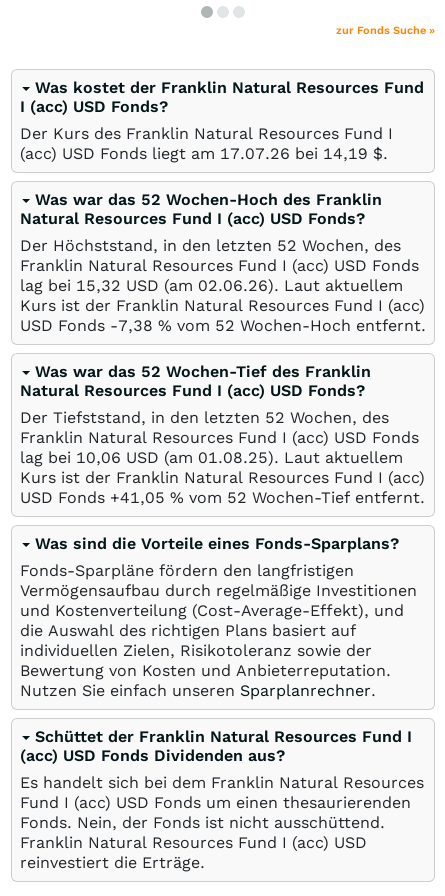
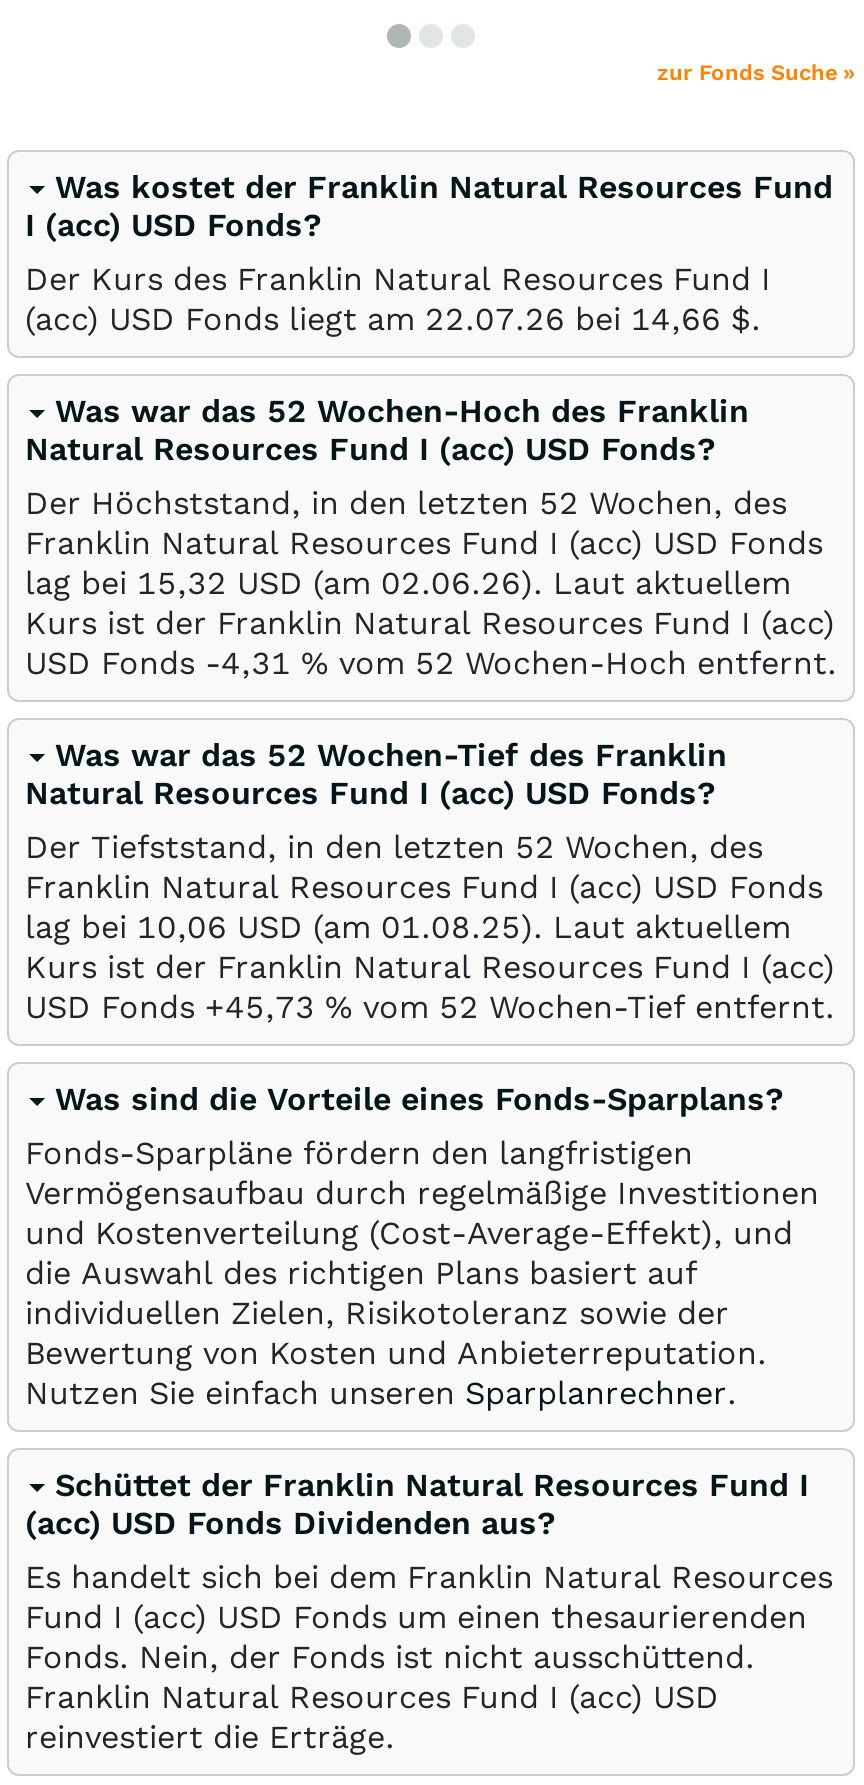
[20,144,388,163] (acc) USD Fonds liegt am 17.07.26 bei 14,19 $. -> [25,300,761,338] (acc) USD Fonds liegt am 22.07.26 bei 14,66 $.
[20,316,426,335] USD Fonds -7,38% vom 52 Wochen-Hoch entfernt. -> [25,644,837,682] USD Fonds -4,31% vom 52 Wochen-Hoch entfernt.
[20,488,425,507] USD Fonds +41,05% vom 52 Wochen-Tief entfernt. -> [25,988,835,1026] USD Fonds +45,73% vom 52 Wochen-Tief entfernt.

